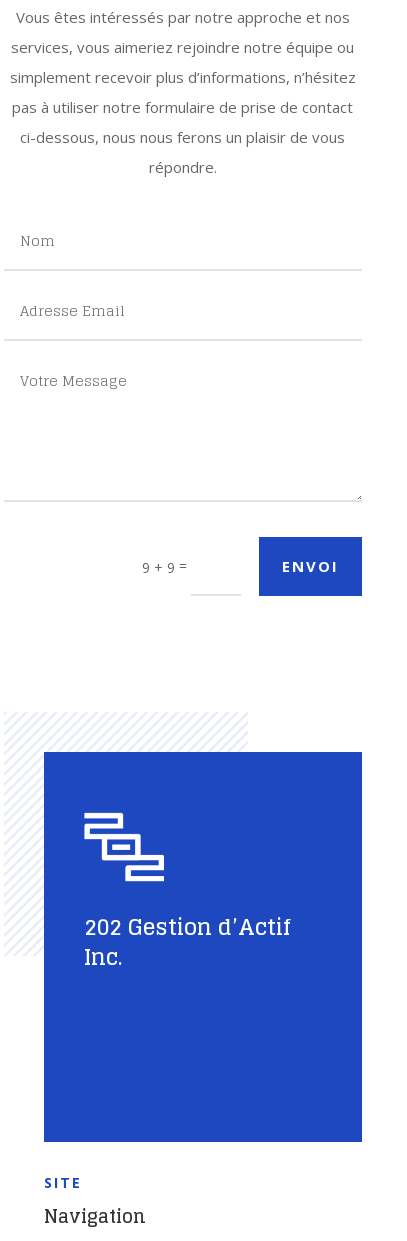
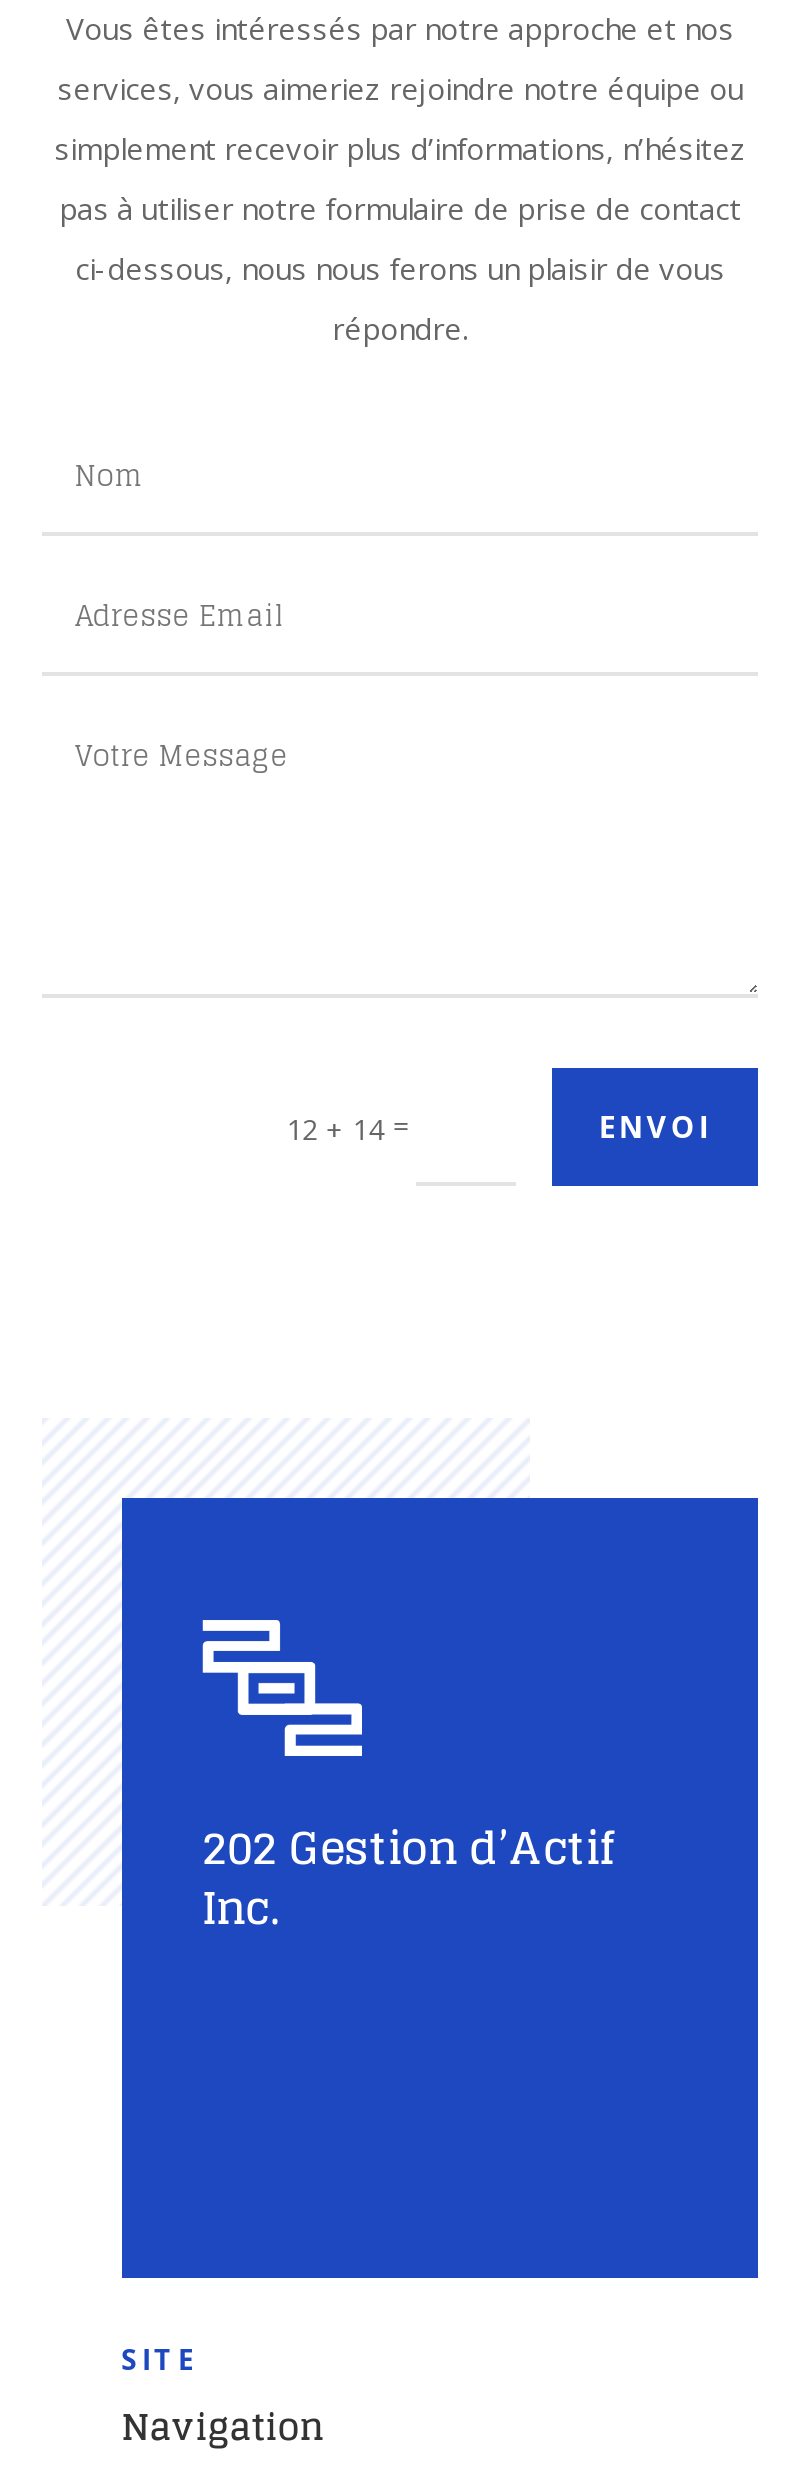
[142,556,191,577] 9 + 9 = -> [286,1106,416,1147] 12 + 14 =

